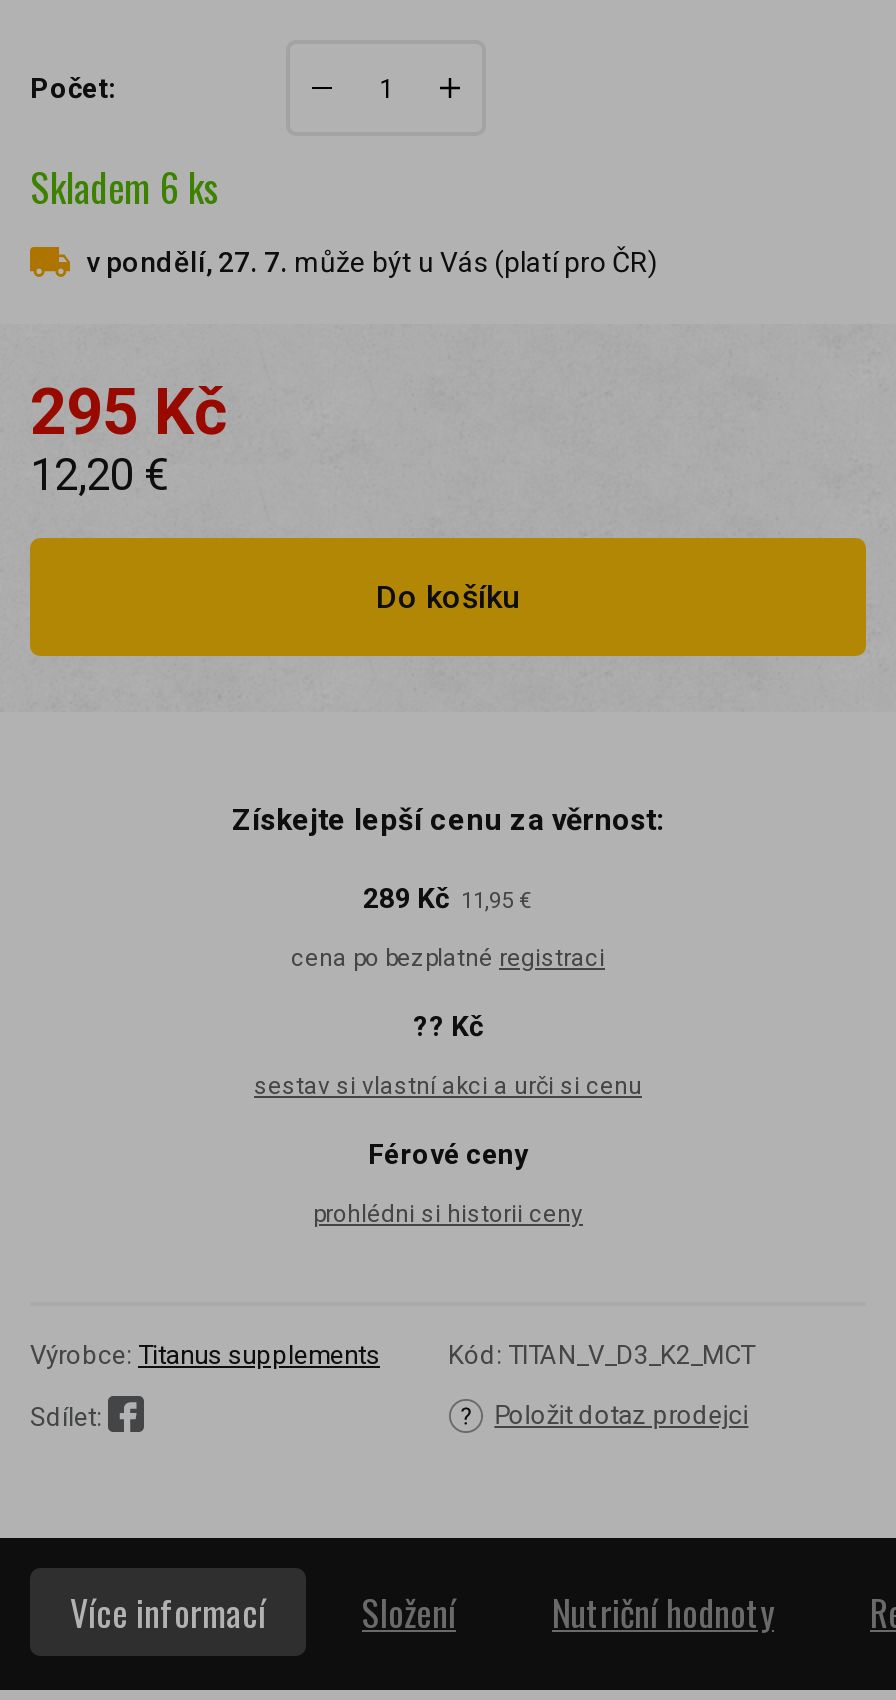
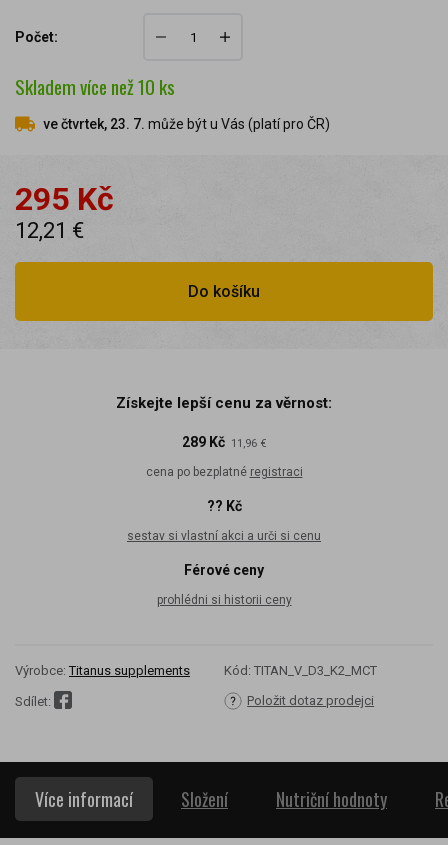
[30,158,220,216] Skladem 6 ks -> [15,72,175,101] Skladem více než 10 ks
[86,246,658,278] v pondělí, 27. 7. může být u Vás (platí pro ČR) -> [43,116,330,132] ve čtvrtek, 23. 7. může být u Vás (platí pro ČR)
[30,450,168,500] 12,20 € -> [15,218,84,243] 12,21 €
[363,882,533,914] 289 Kč 11,95 € -> [181,434,266,450] 289 Kč 11,96 €

